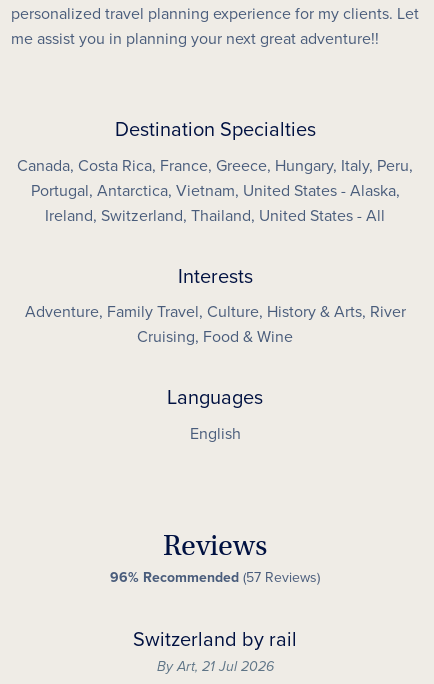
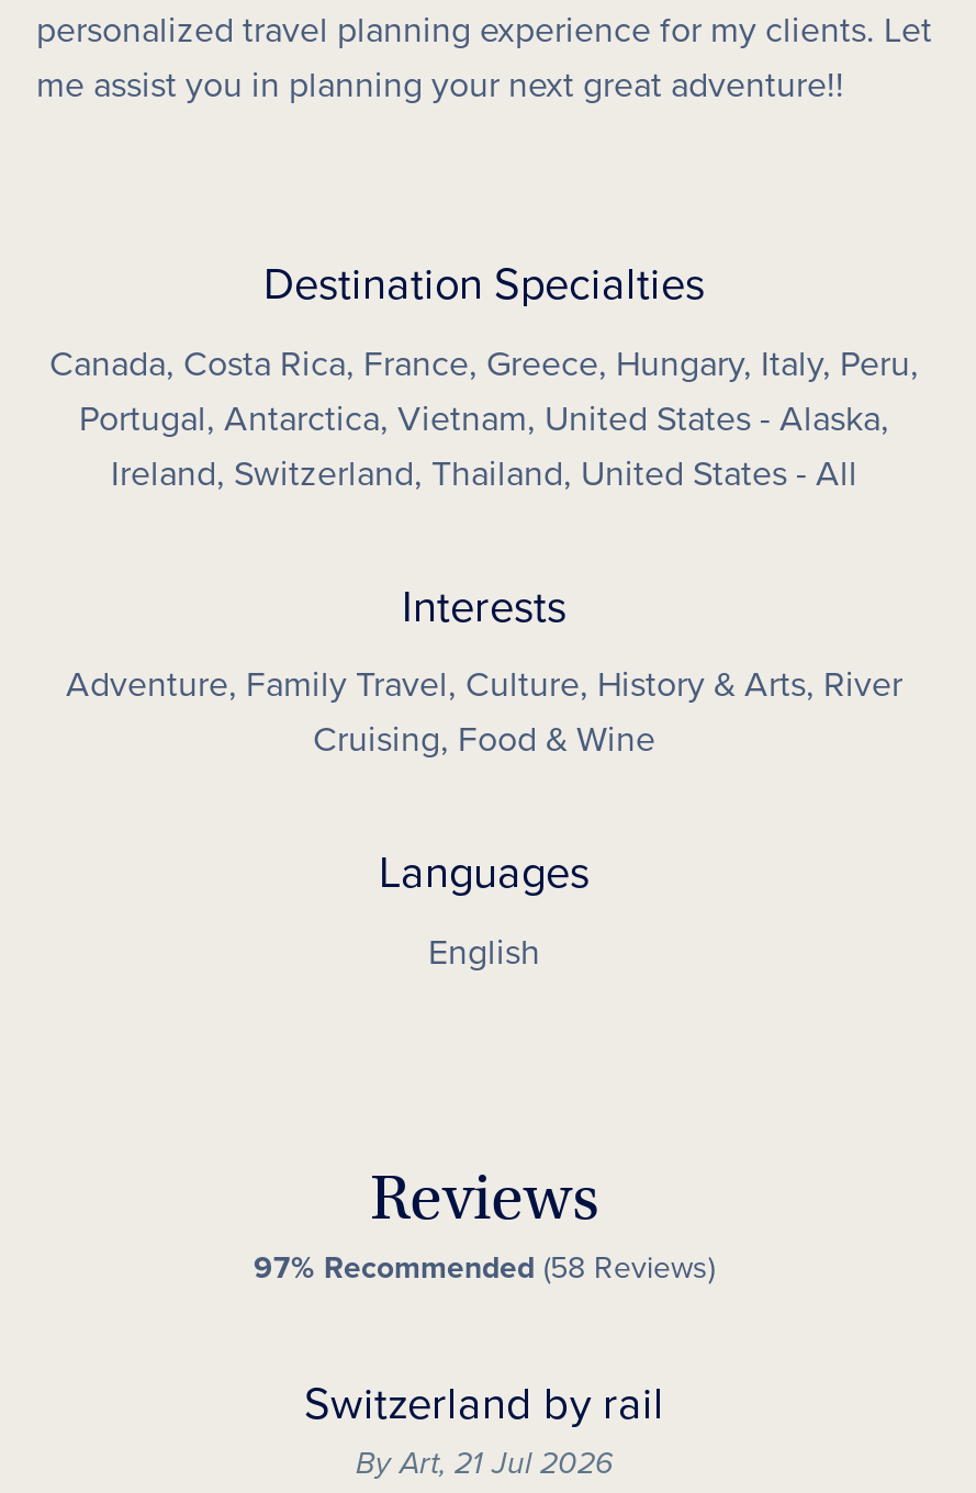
[110,568,320,585] 96% Recommended (57 Reviews) -> [254,1248,715,1286] 97% Recommended (58 Reviews)

